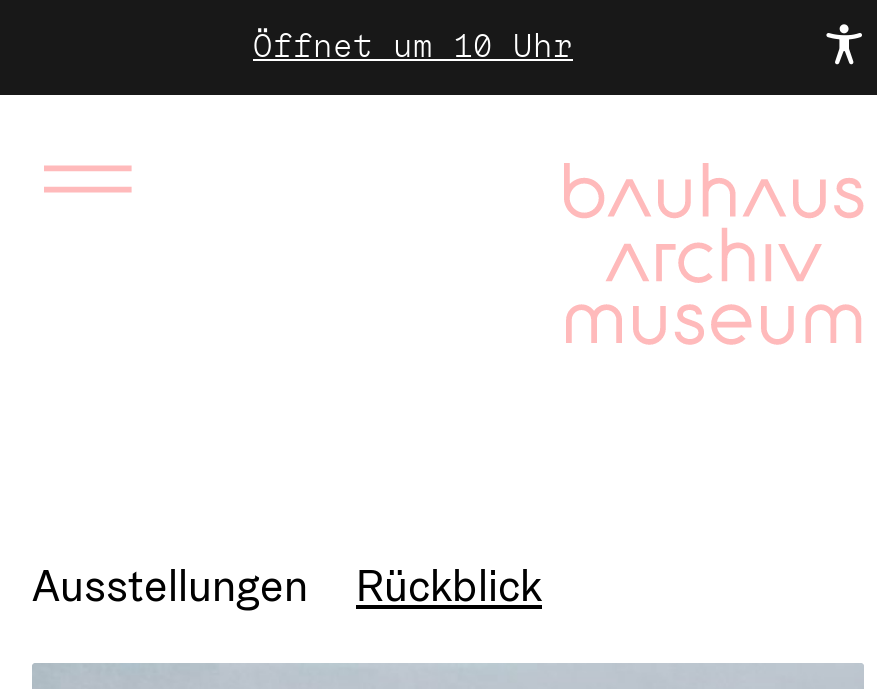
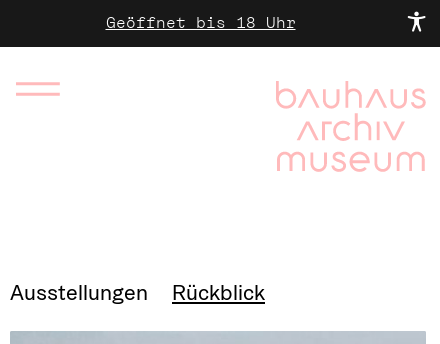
[253,25,573,67] Öffnet um 10 Uhr -> [105,12,295,33] Geöffnet bis 18 Uhr

